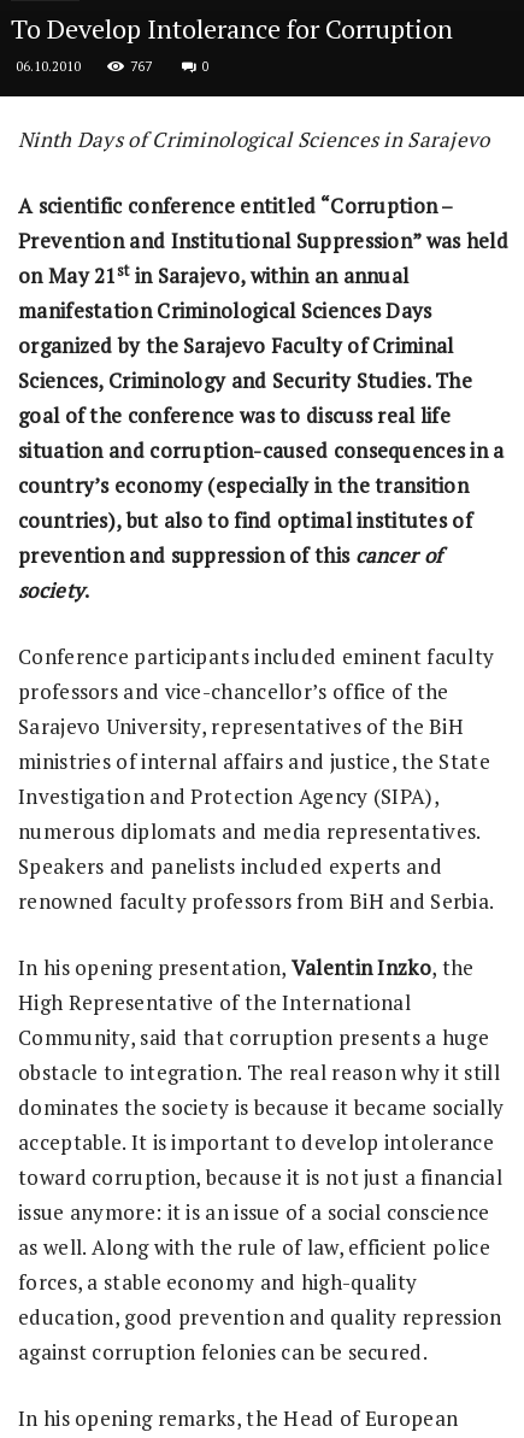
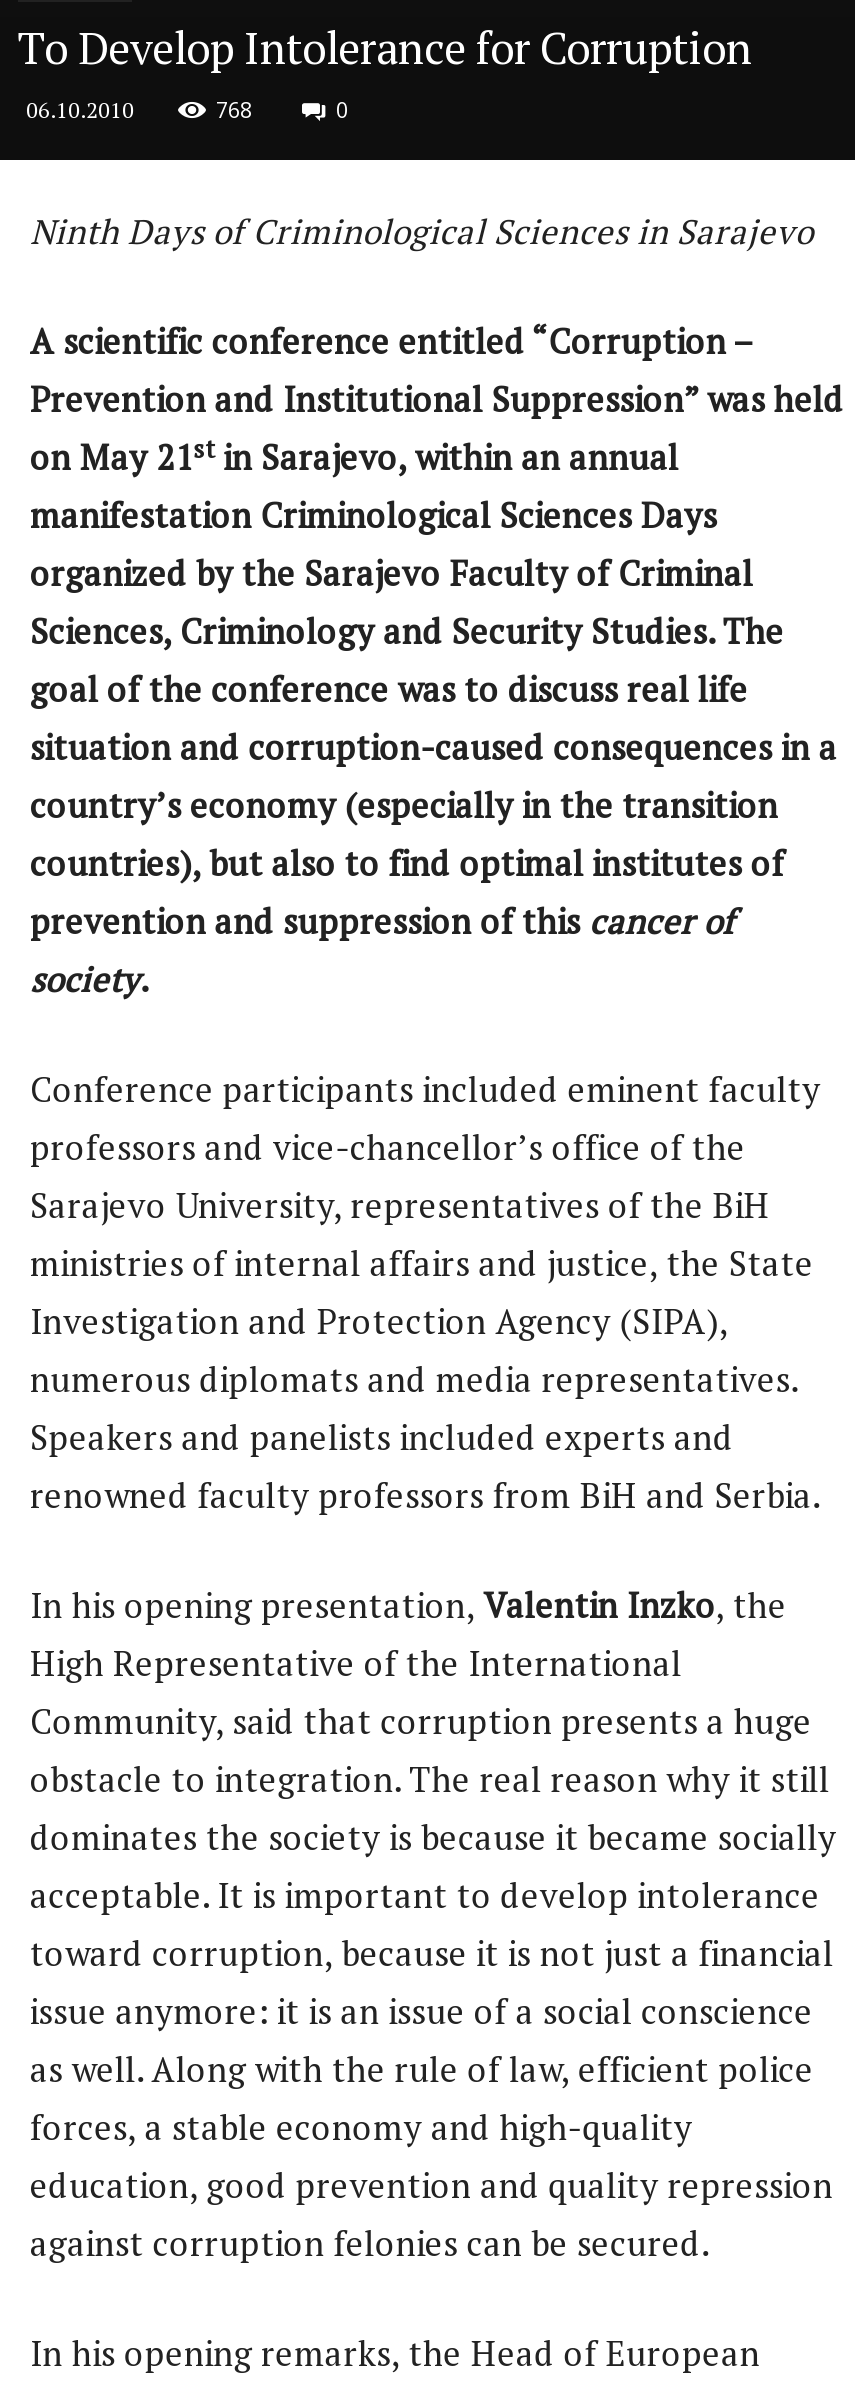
[130,57,152,75] 767 -> [216,94,252,124] 768

